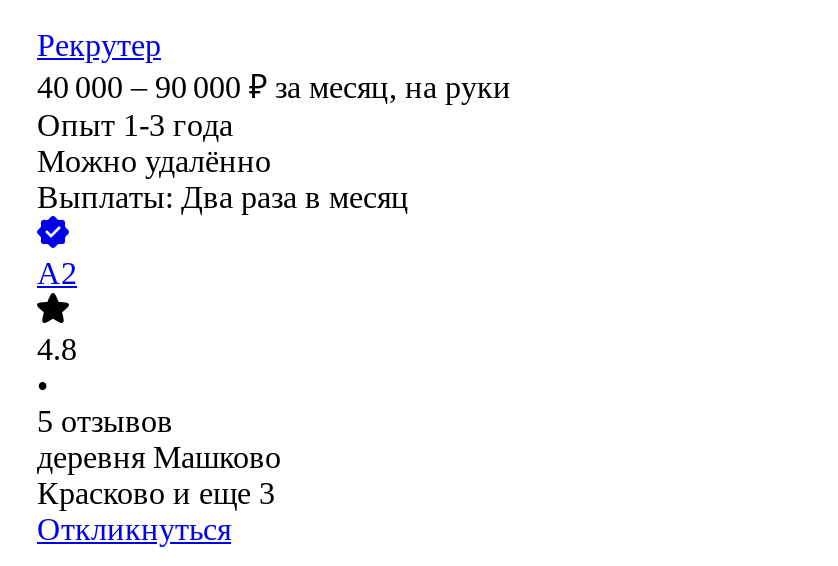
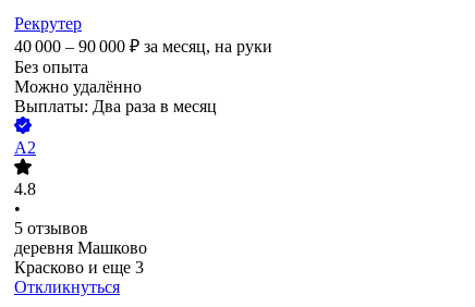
[37,109,233,143] Опыт 1-3 года -> [14,58,88,77] Без опыта

